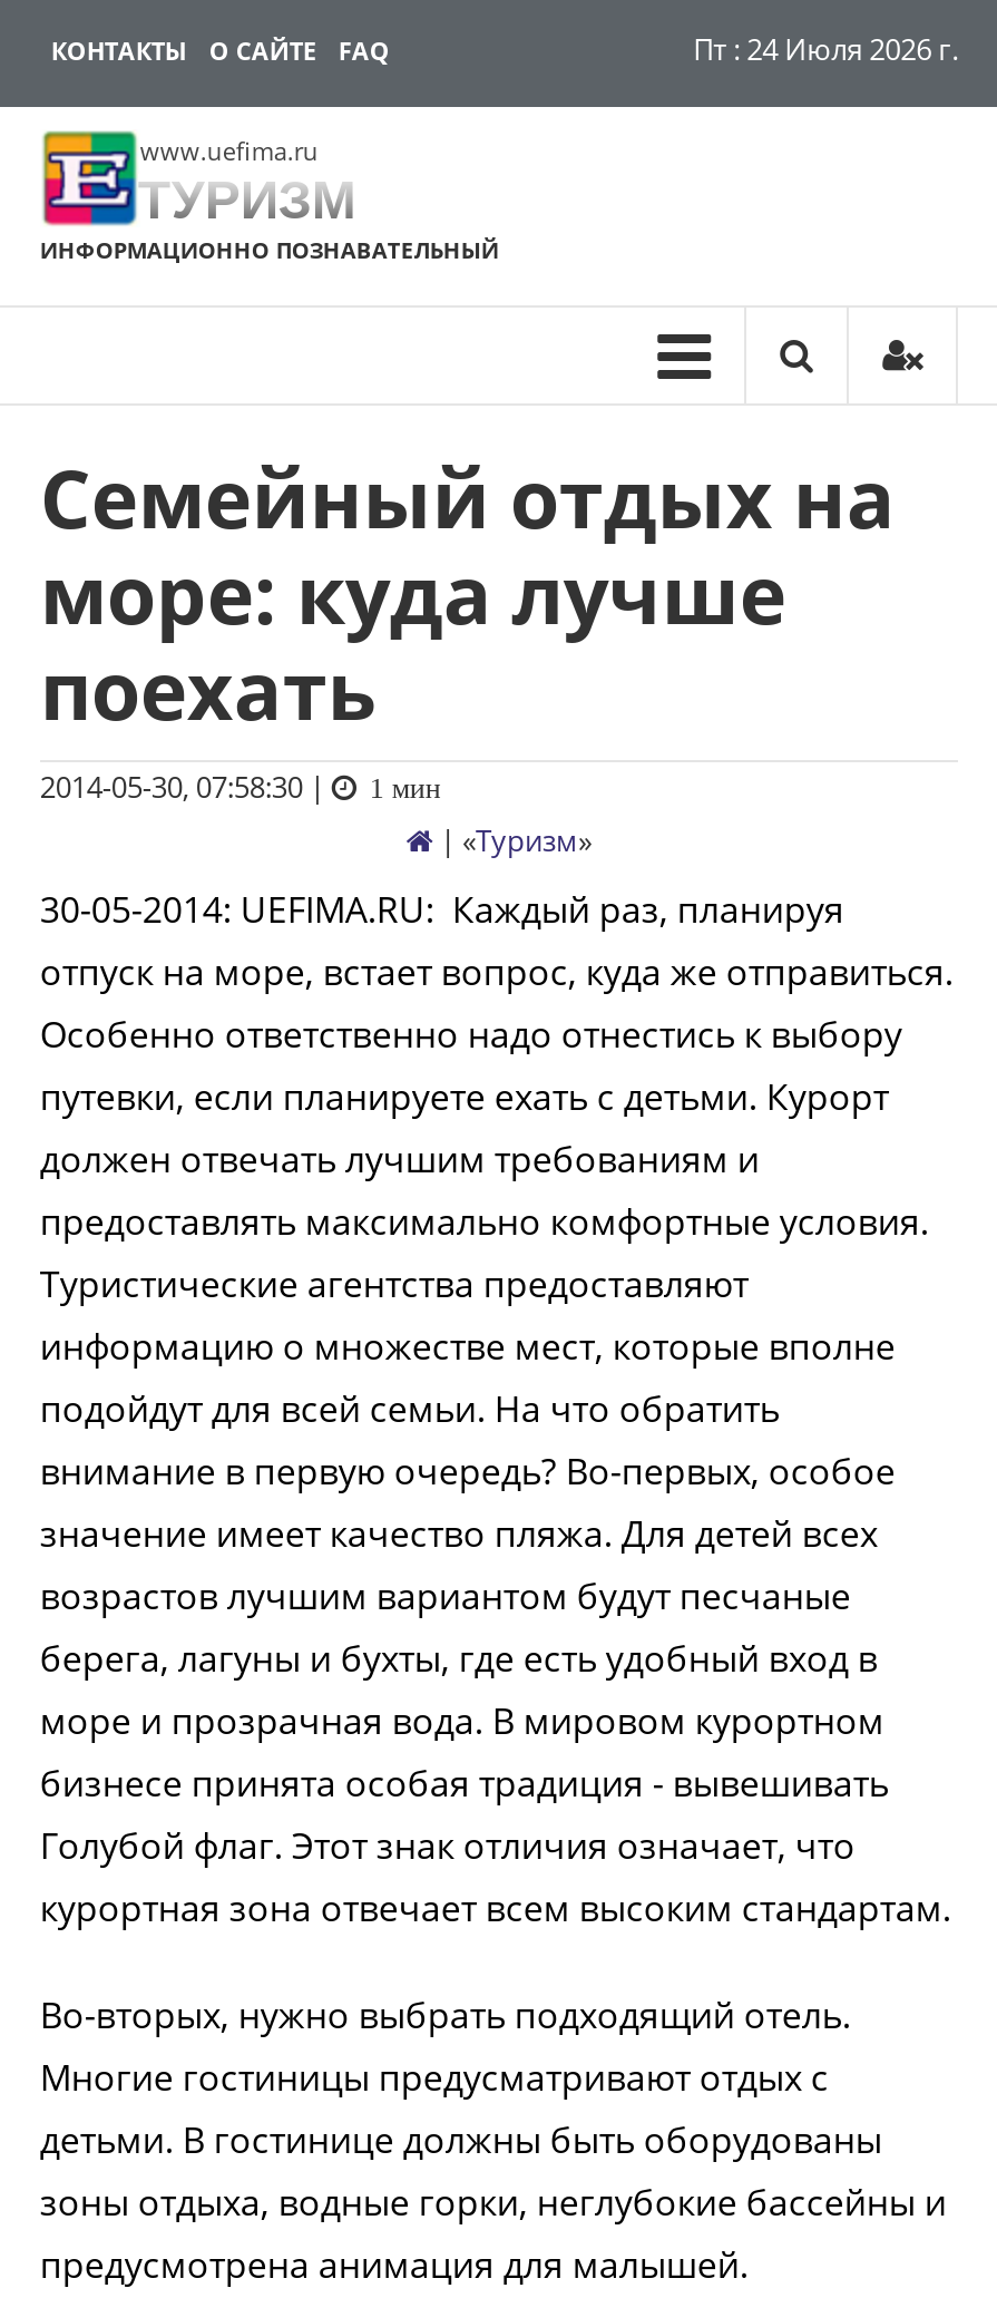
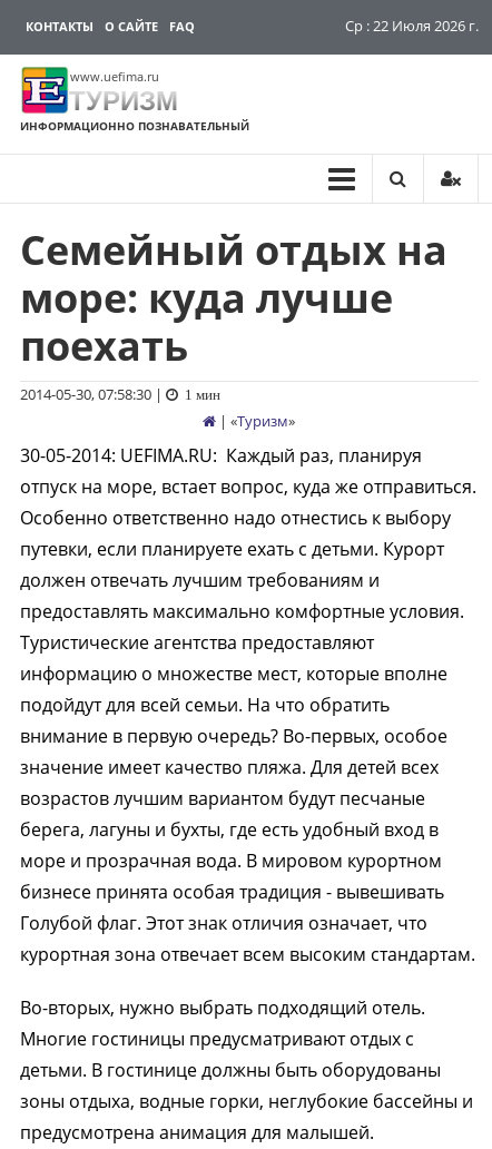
[693,29,958,69] Пт : 24 Июля 2026 г. -> [345,16,479,36] Ср : 22 Июля 2026 г.

